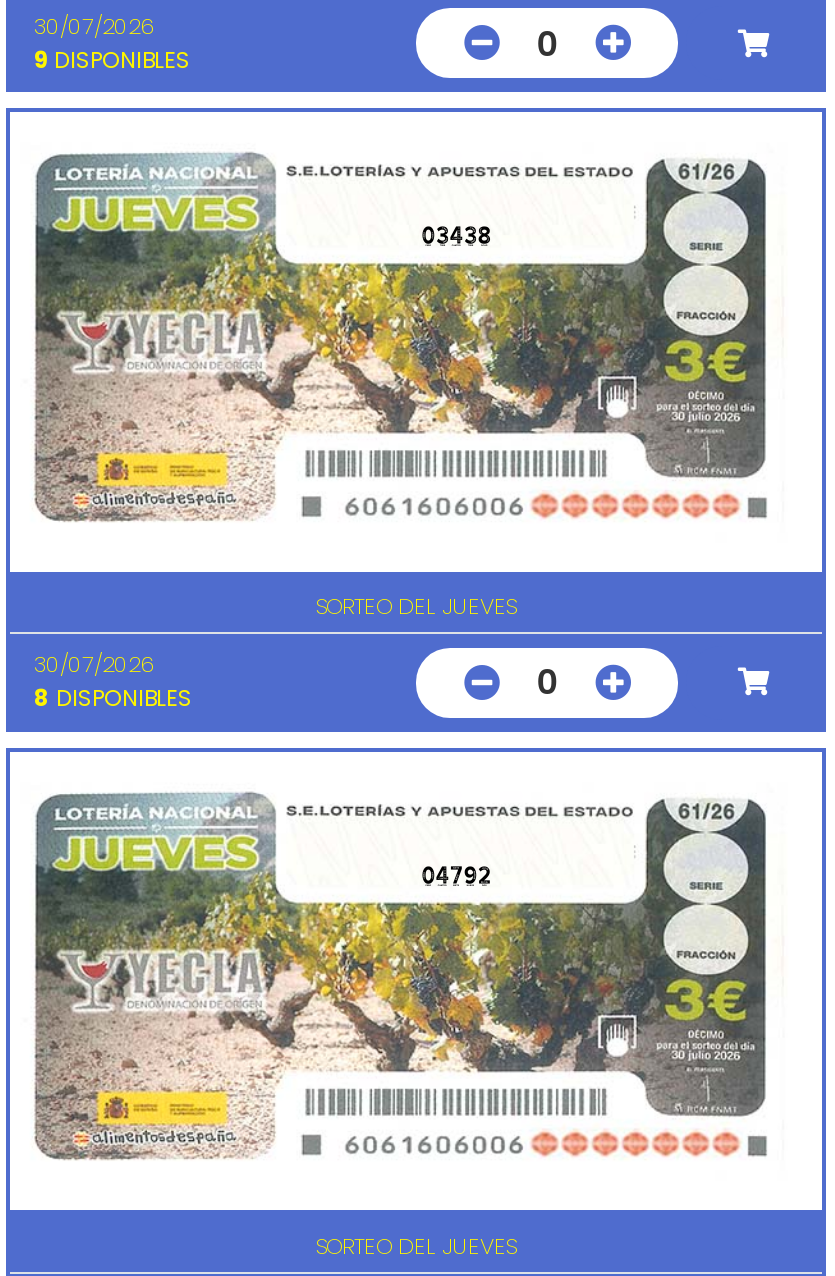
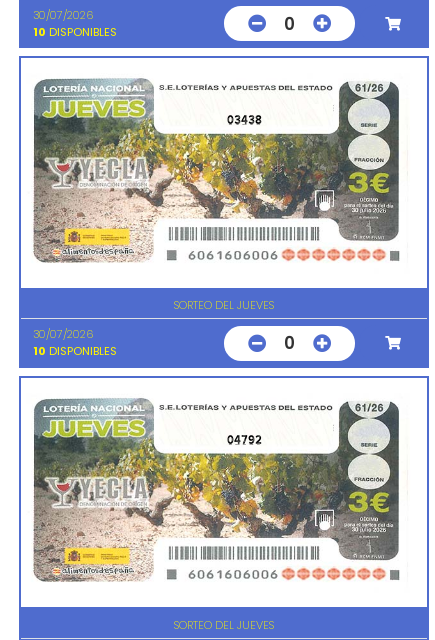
[34,44,190,76] 9 DISPONIBLES -> [33,24,117,40] 10 DISPONIBLES
[34,683,192,715] 8 DISPONIBLES -> [33,343,117,359] 10 DISPONIBLES

